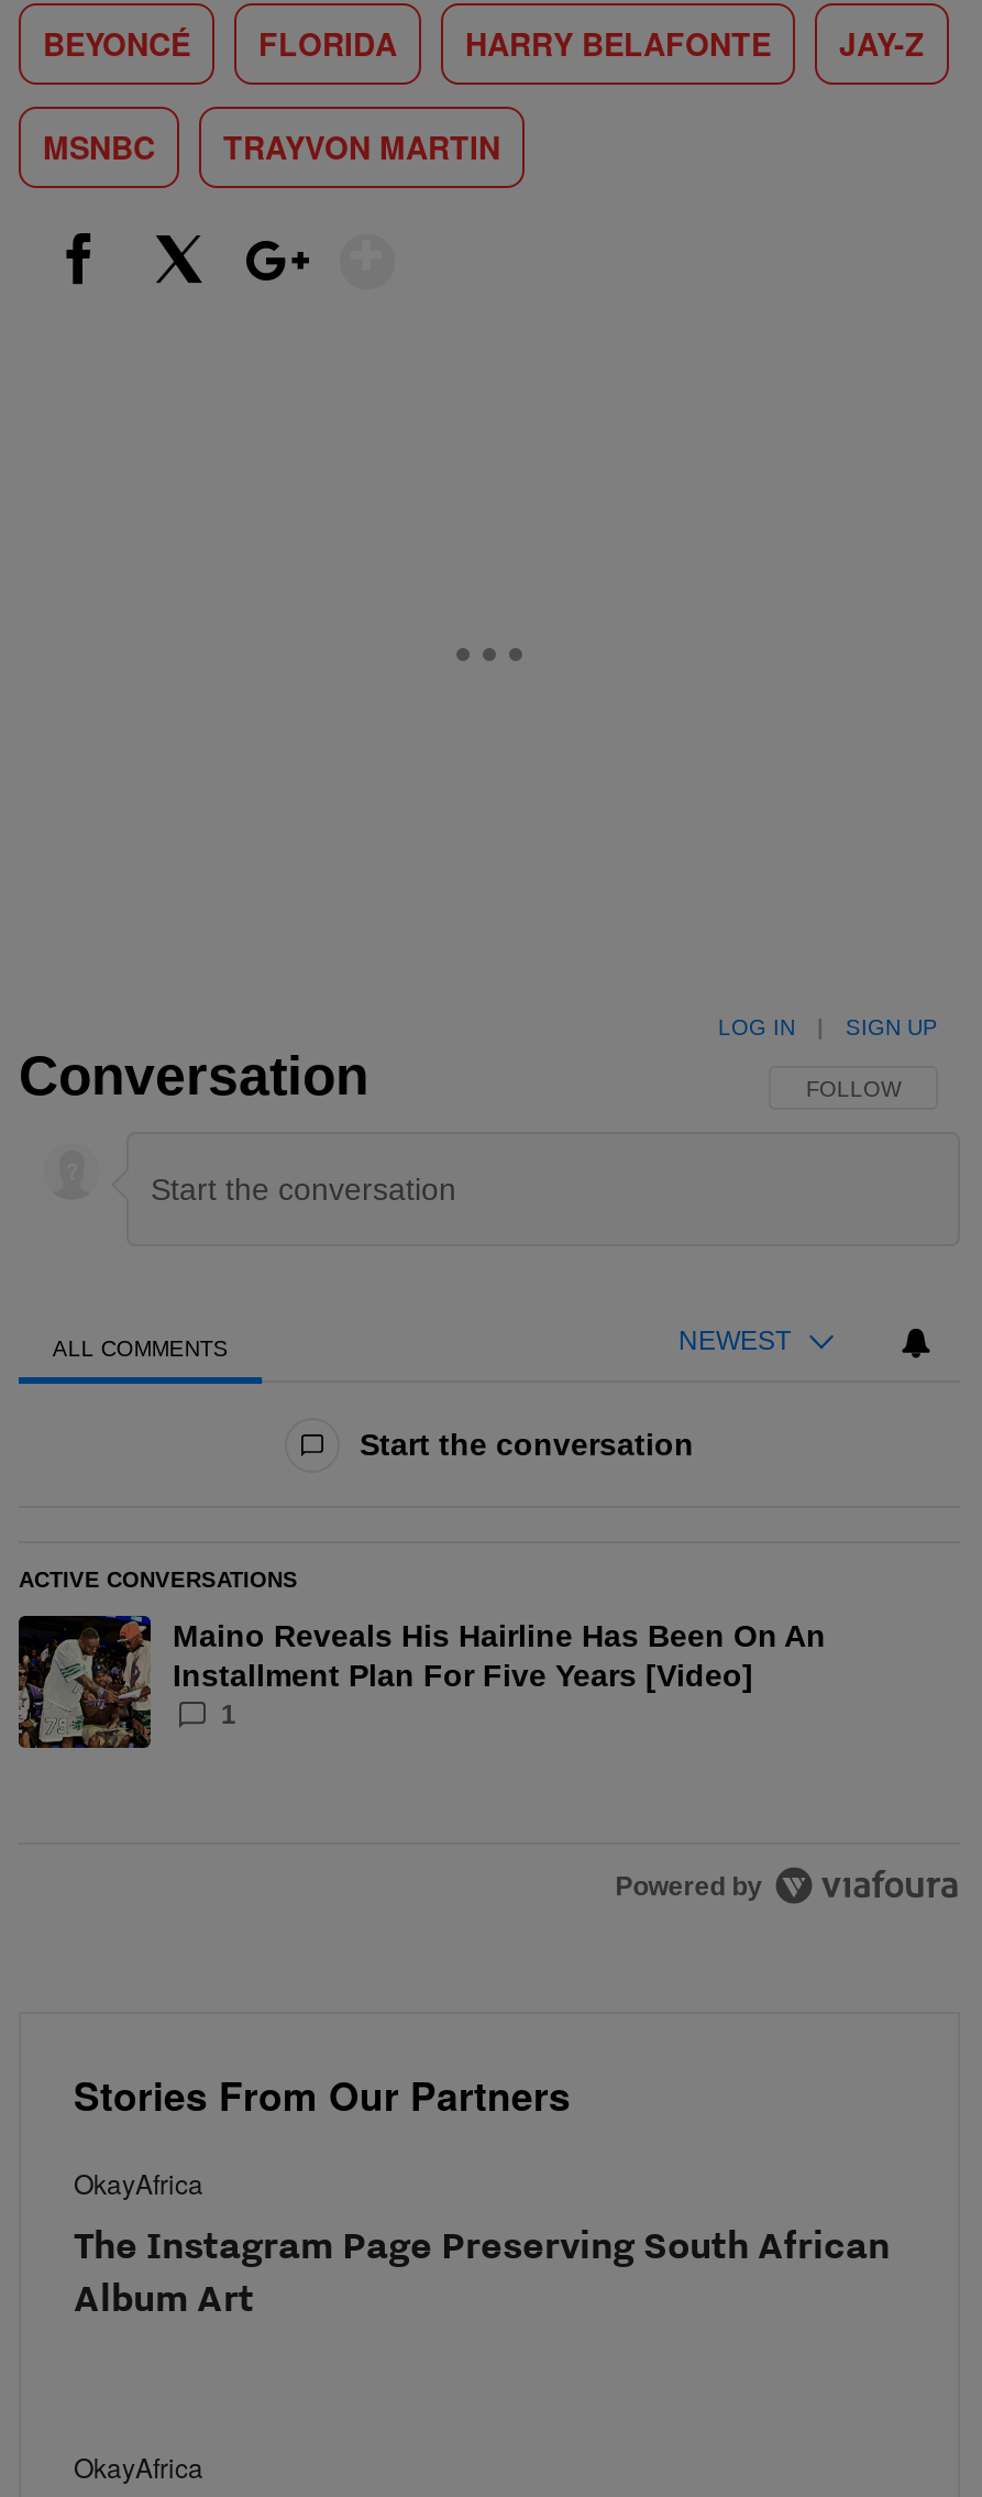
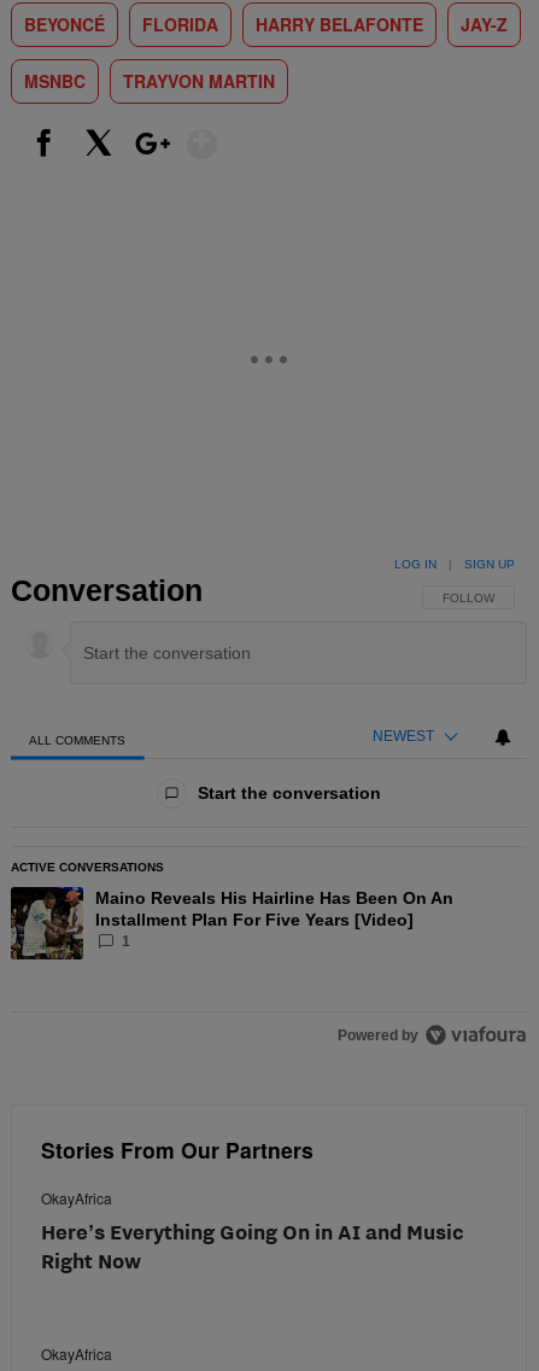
[74,2221,890,2320] The Instagram Page Preserving South African | Album Art -> [41,1219,464,1273] Here’s Everything Going On in AI and Music | Right Now

